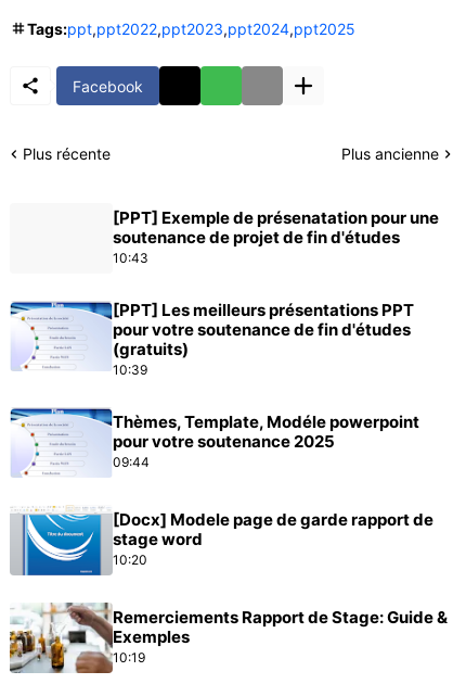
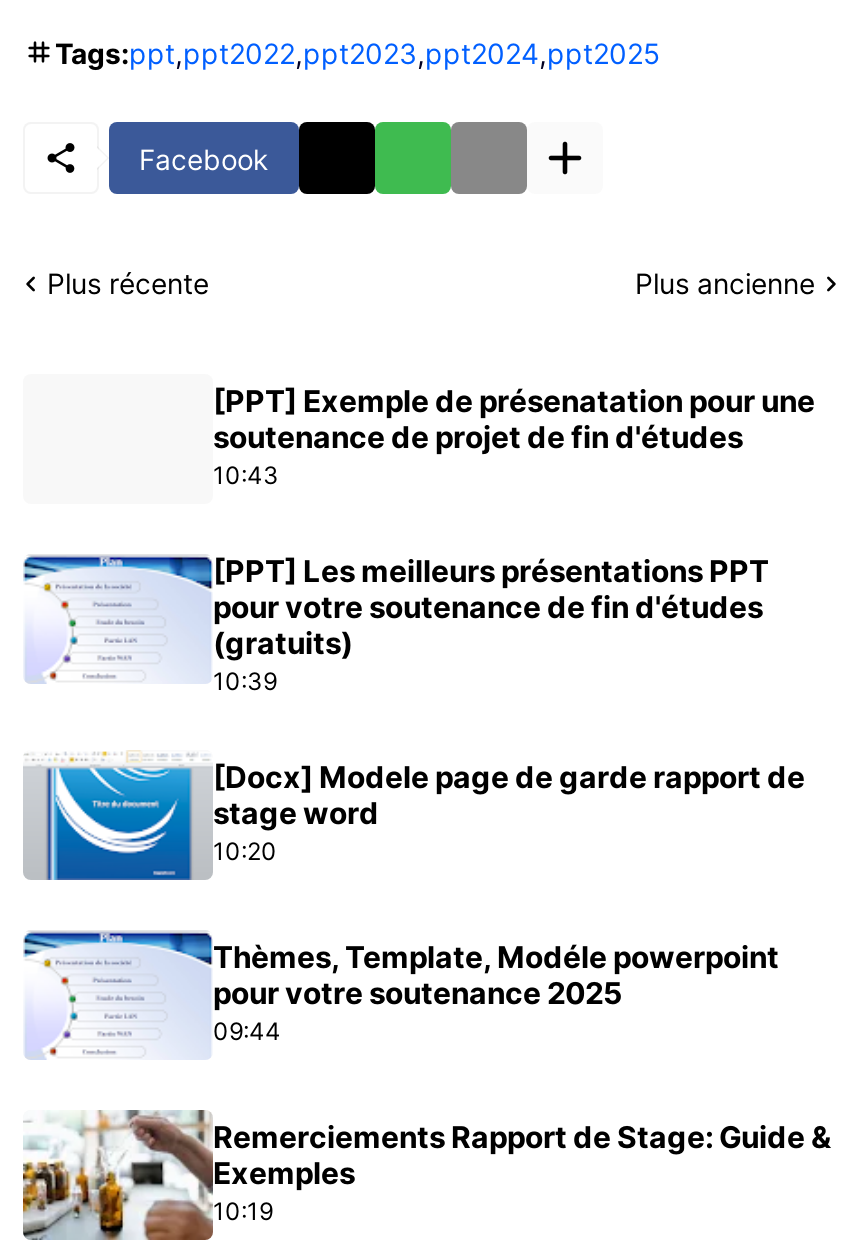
moved [11,407,419,477] -> [25,930,779,1058]: [image] | Thèmes, Template, Modéle powerpoint | pour votre soutenance 2025 | 09:44
moved [10,506,433,577] -> [23,750,805,882]: [image] | [Docx] Modele page de garde rapport de | stage word | 10:20

